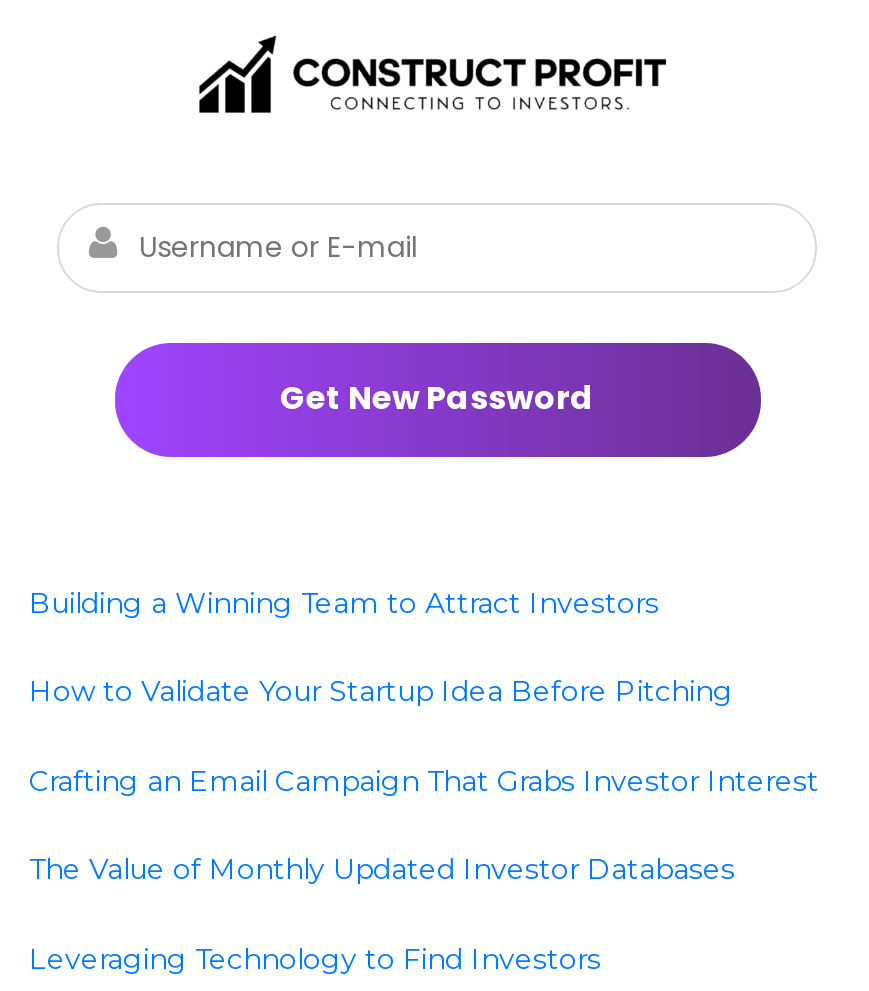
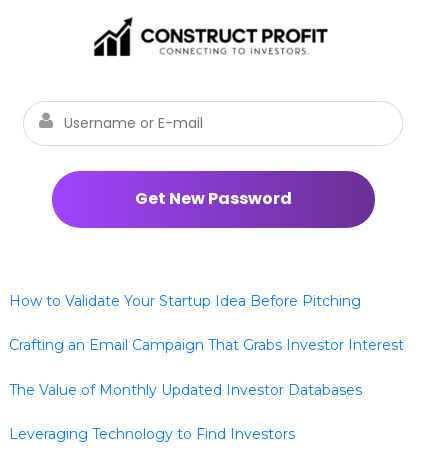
[29,585,659,621] Building a Winning Team to Attract Investors -> none

